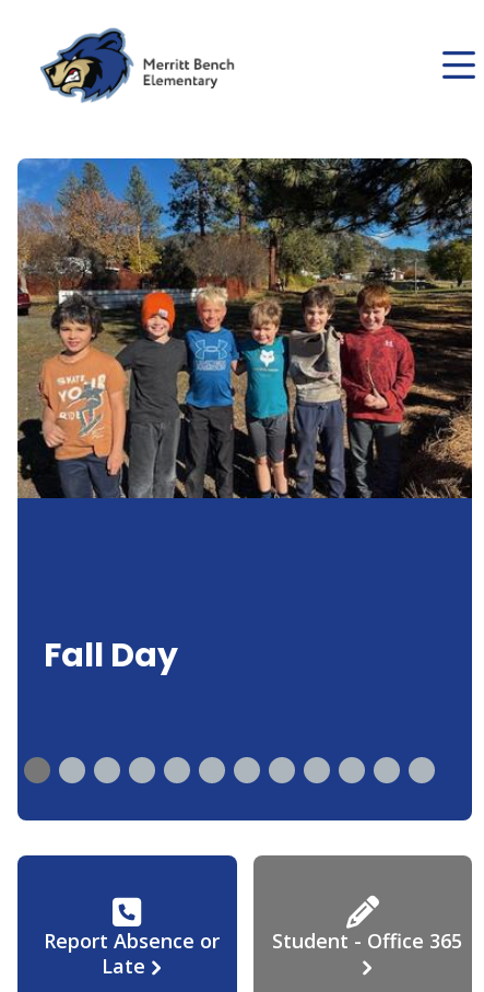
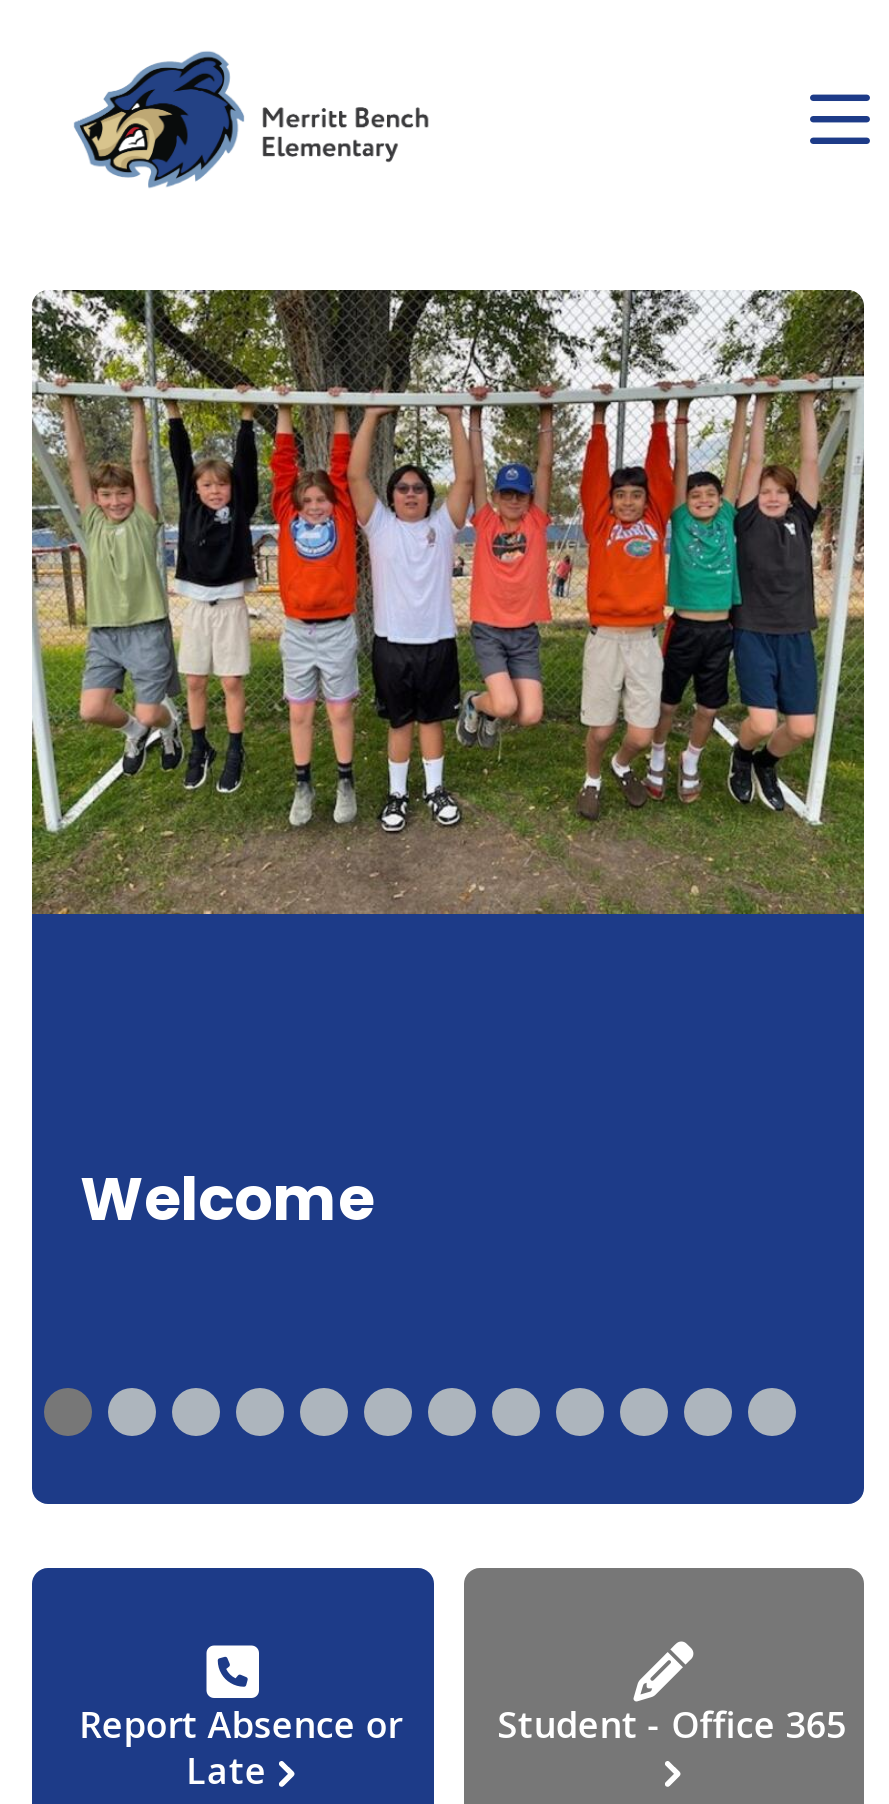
[16,157,473,499] [image] -> [30,288,866,916] [image]
[44,632,178,678] Fall Day -> [80,1159,374,1243] Welcome

